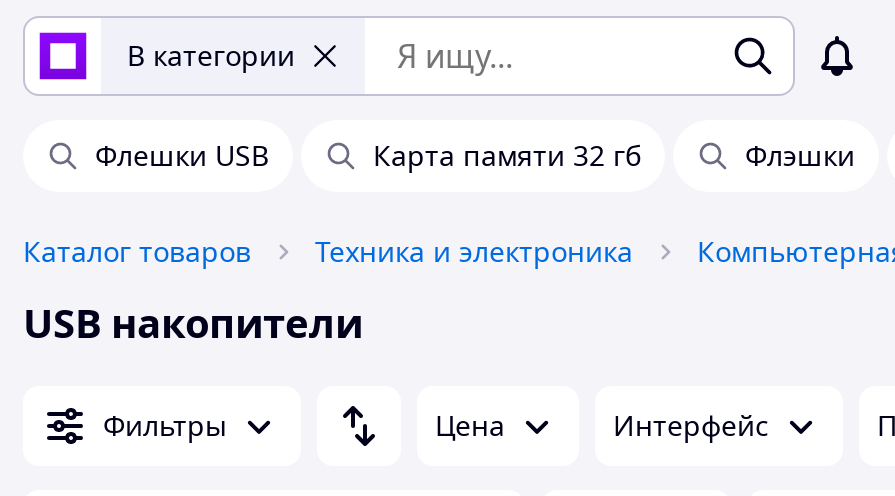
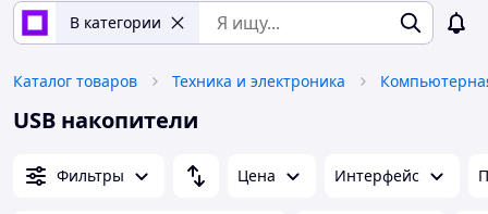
[95,136,855,174] Флешки USB | Карта памяти 32 гб | Флэшки -> none

